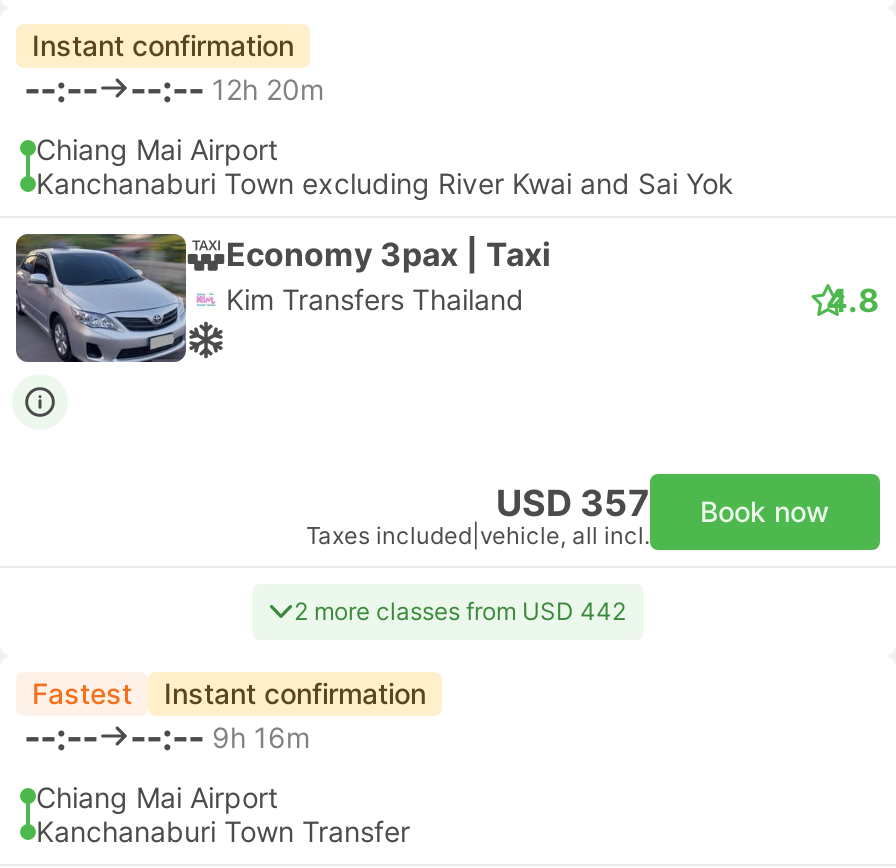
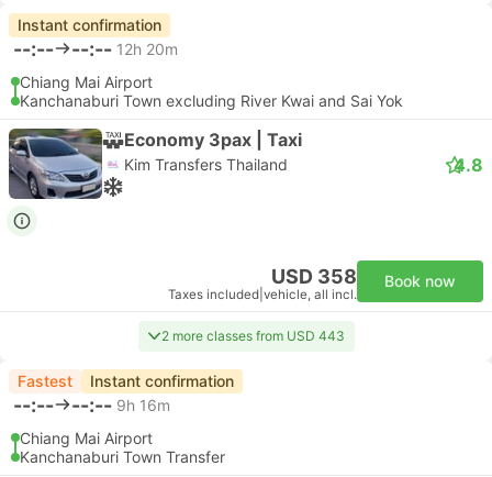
[496,482,830,528] USD 357 Book now -> [271,265,456,290] USD 358 Book now
[294,596,626,626] 2 more classes from USD 442 -> [161,328,344,344] 2 more classes from USD 443

